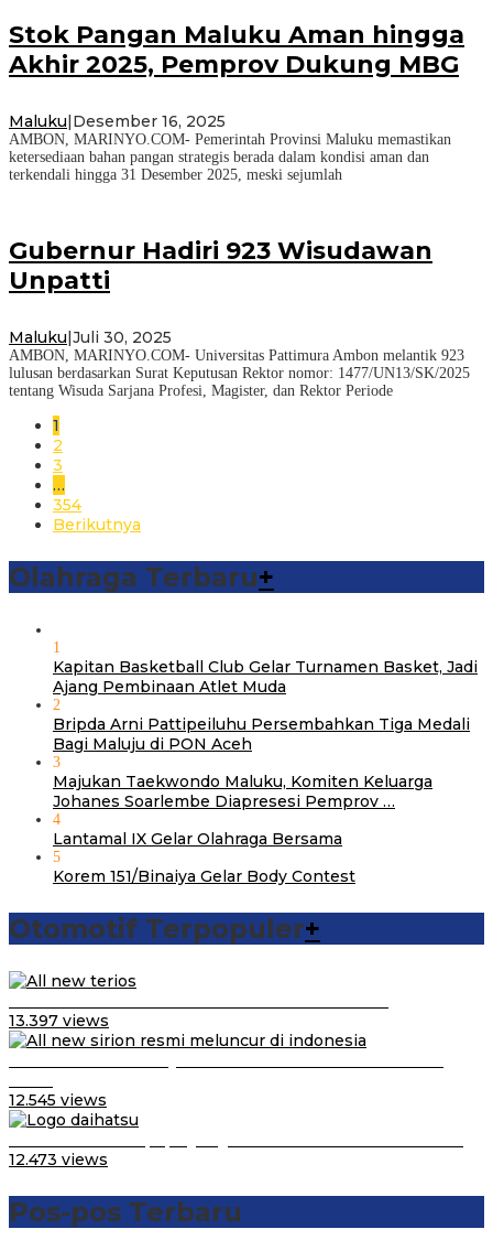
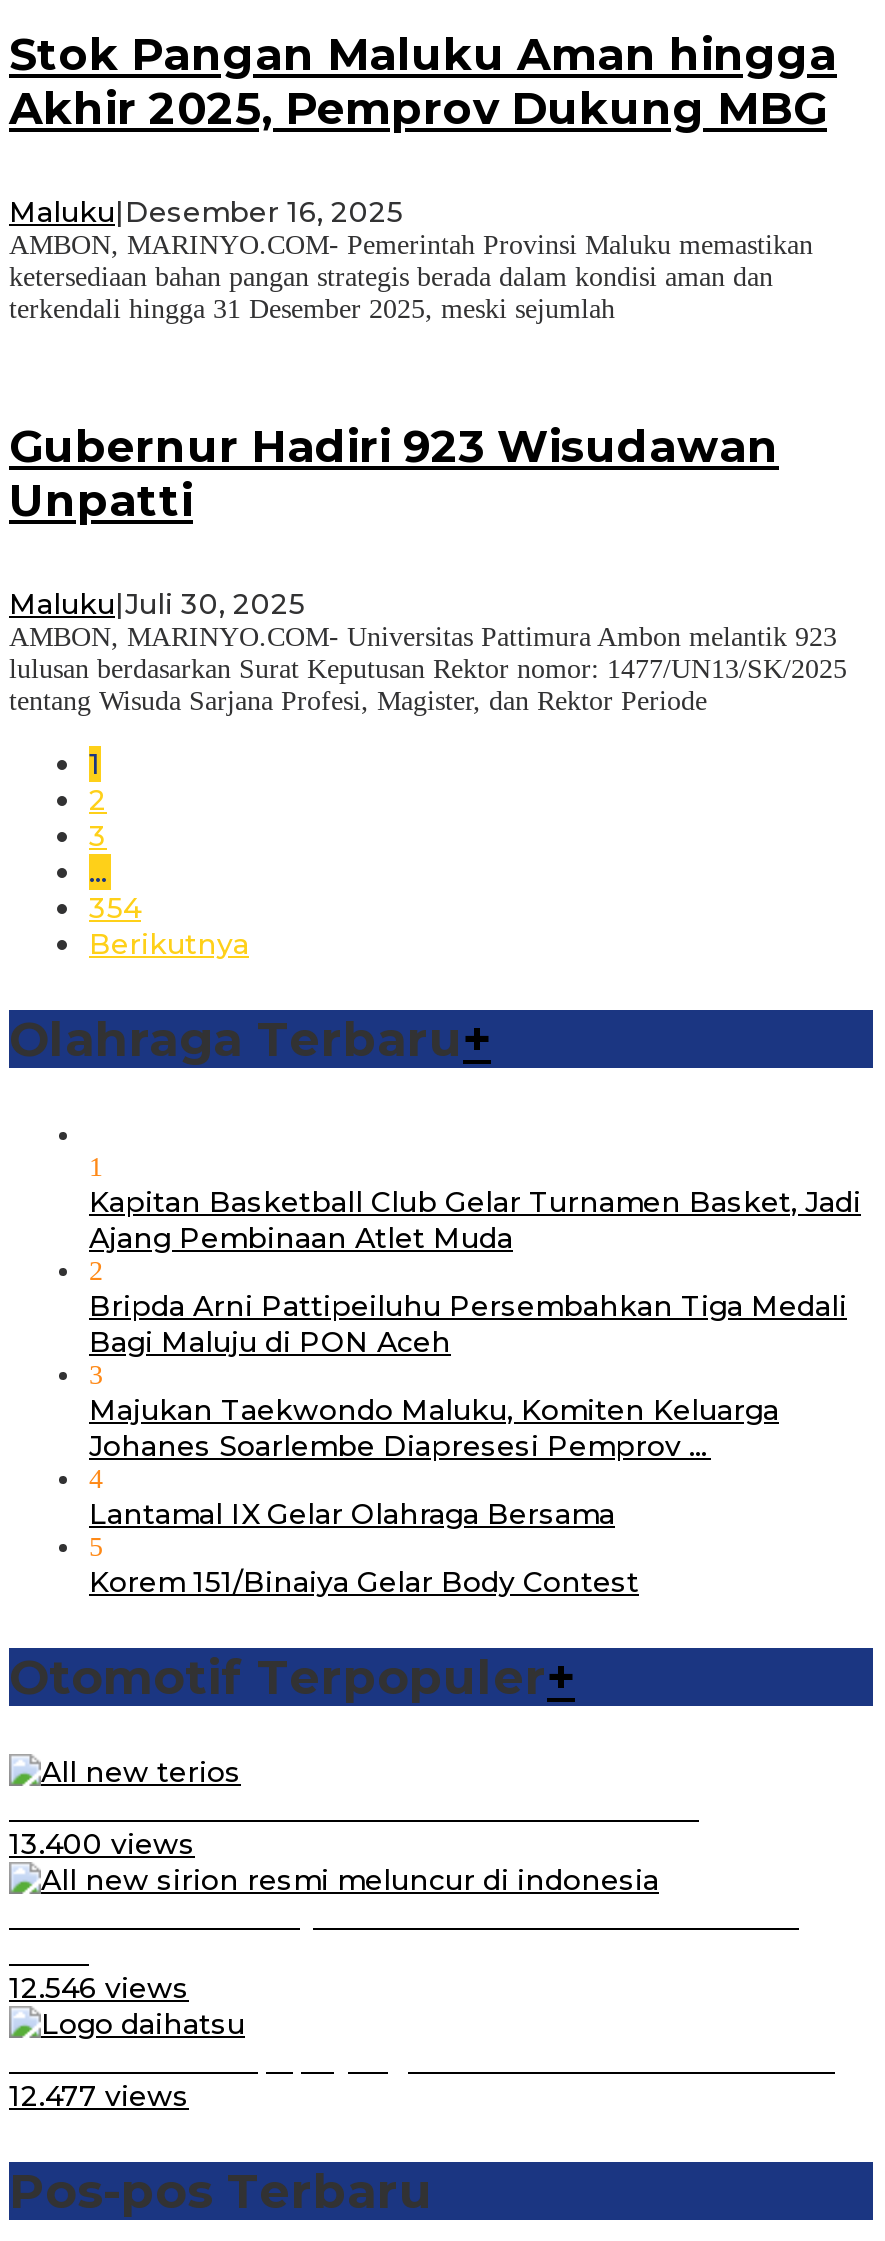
[9,1011,109,1031] 13.397 views -> [9,1827,195,1863] 13.400 views
[9,1091,107,1110] 12.545 views -> [9,1971,189,2007] 12.546 views
[9,1150,108,1170] 12.473 views -> [9,2079,189,2115] 12.477 views

